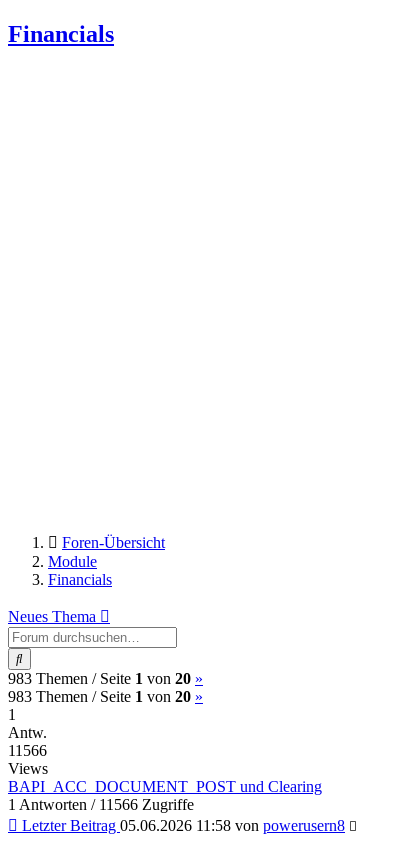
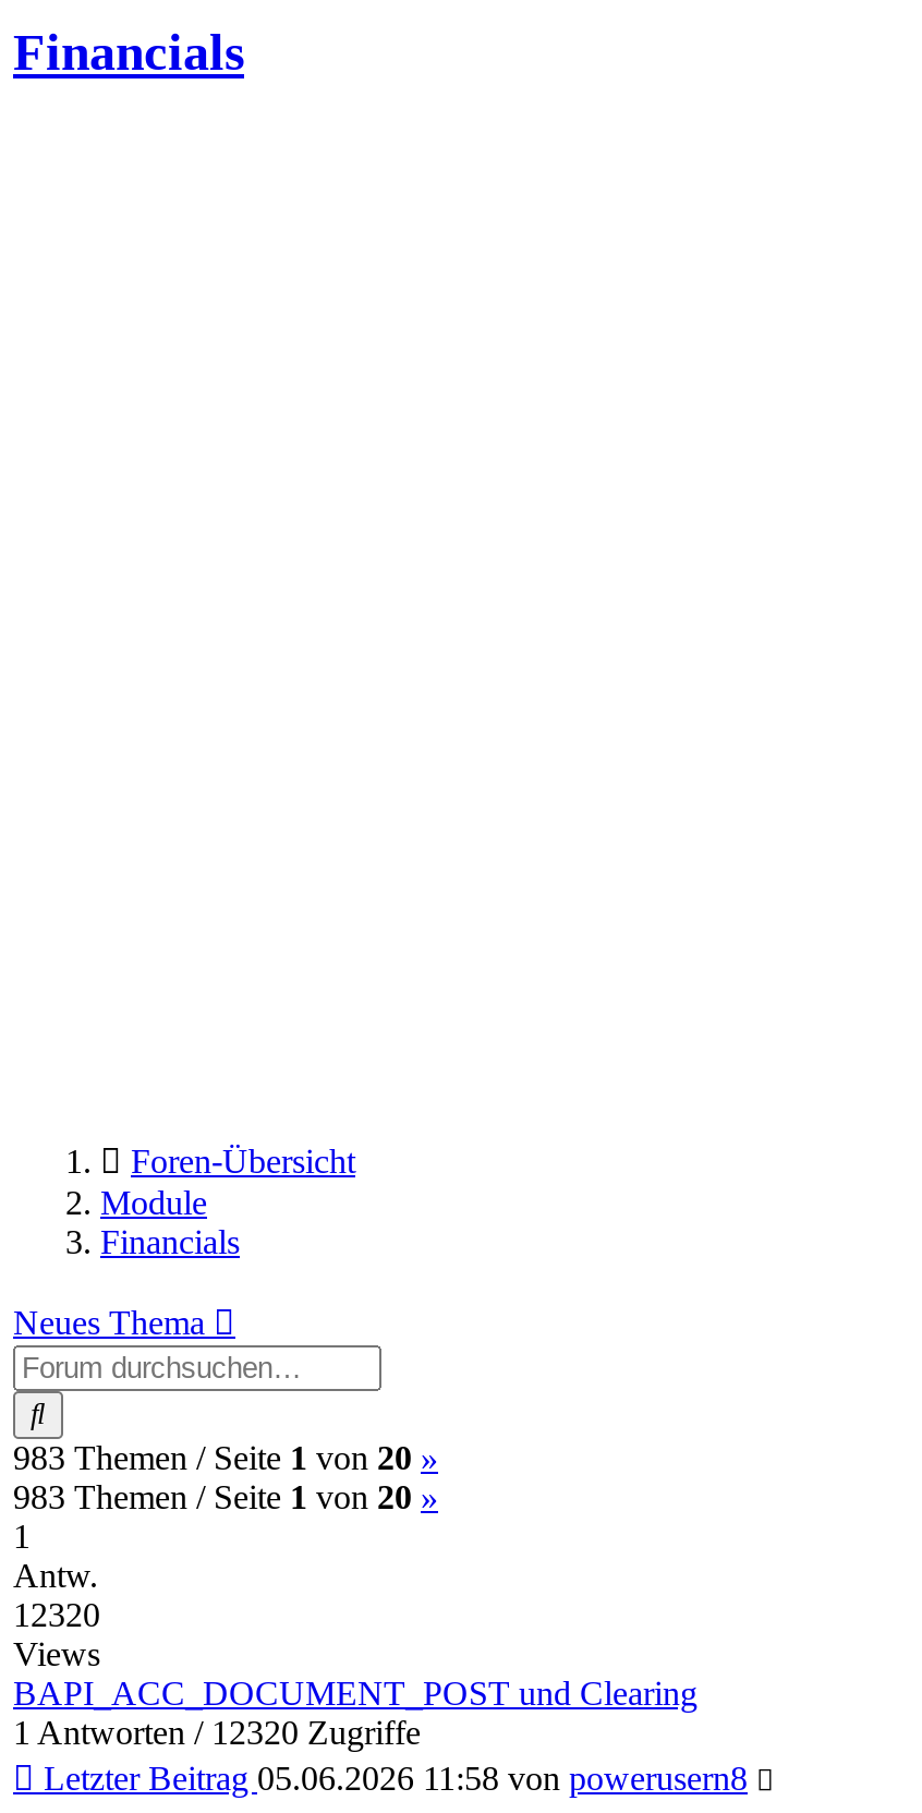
[8,742,47,759] 11566 -> [13,1597,100,1634] 12320
[8,796,194,813] 1 Antworten / 11566 Zugriffe -> [13,1715,421,1752] 1 Antworten / 12320 Zugriffe

